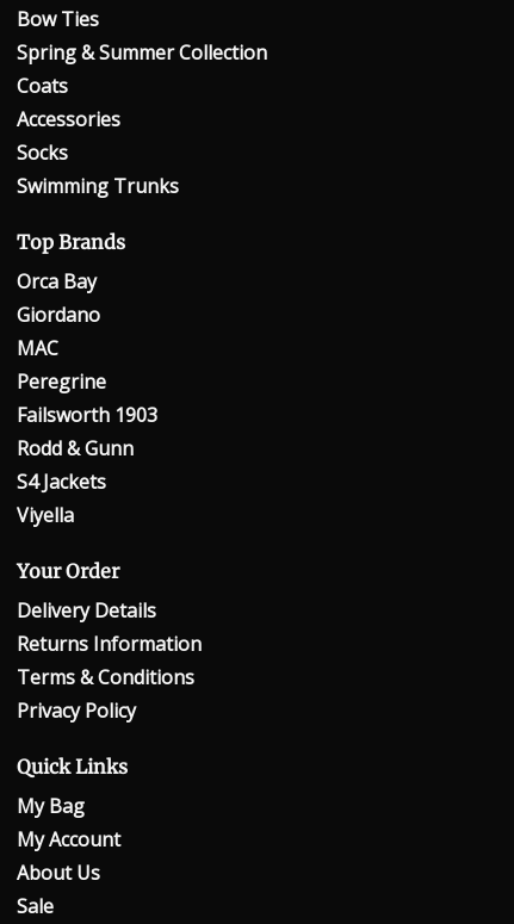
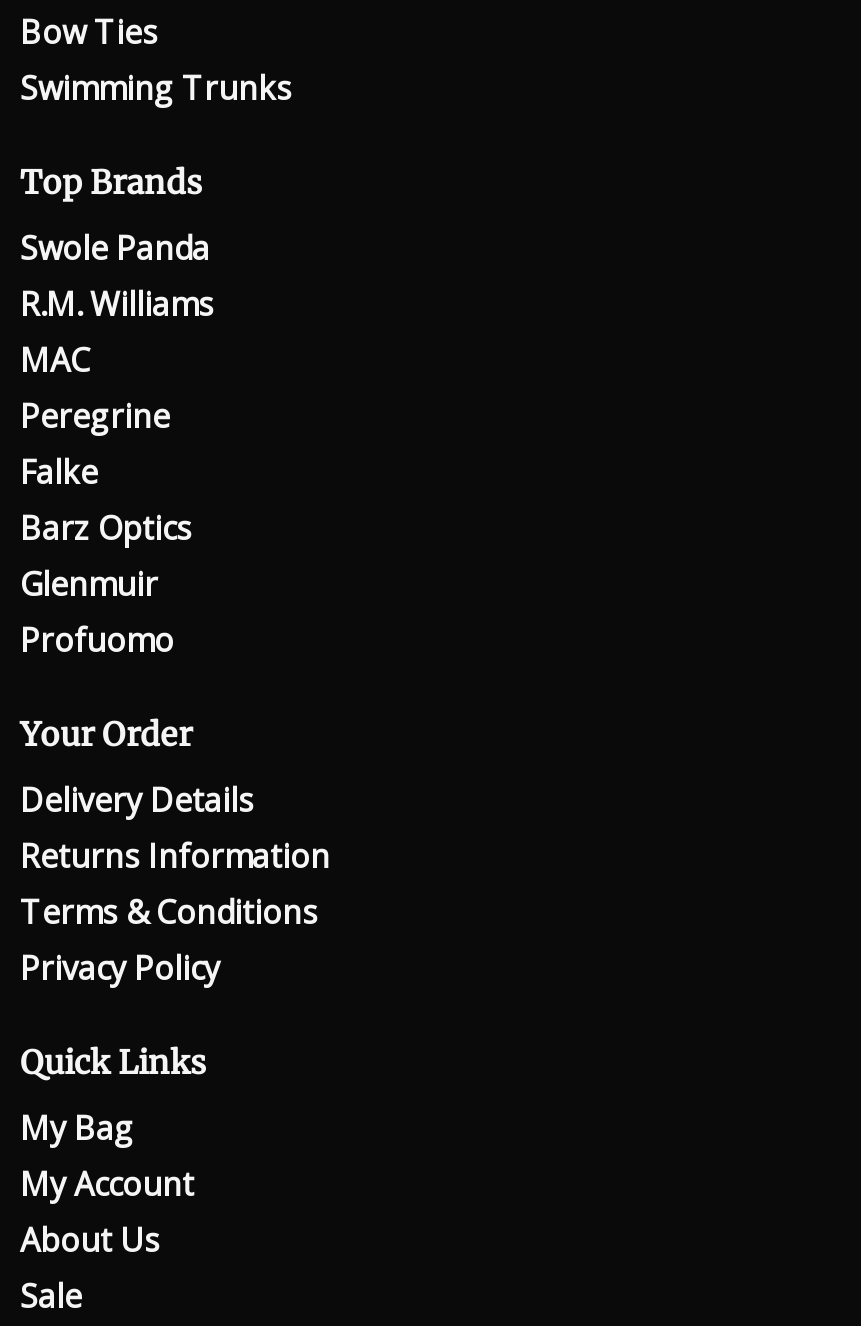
[17,39,267,166] Spring & Summer Collection | Coats | Accessories | Socks -> none
[17,268,100,328] Orca Bay | Giordano -> [20,226,214,326] Swole Panda | R.M. Williams
[17,402,157,528] Failsworth 1903 | Rodd & Gunn | S4 Jackets | Viyella -> [20,450,192,662] Falke | Barz Optics | Glenmuir | Profuomo

